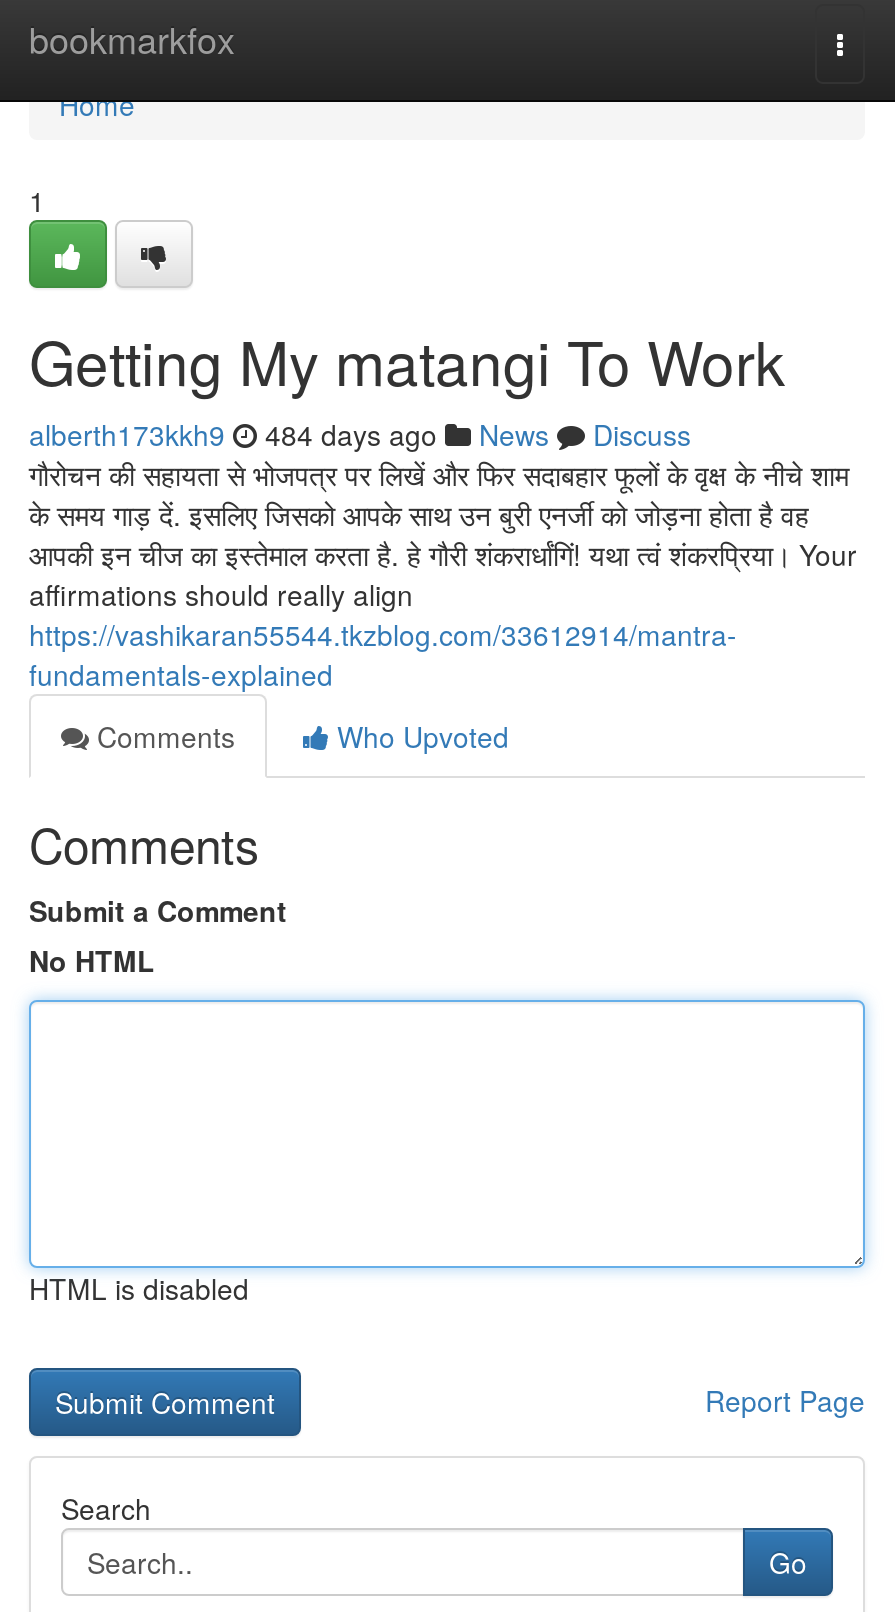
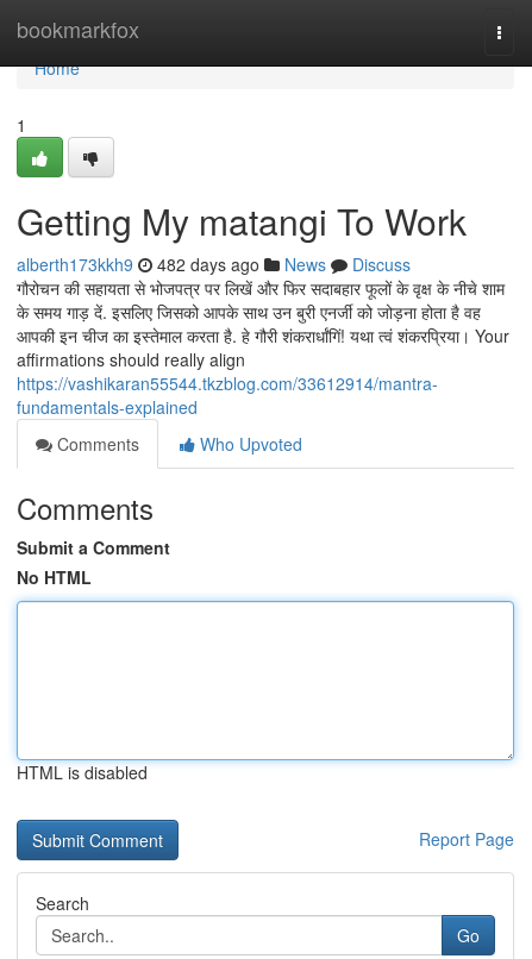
[29,414,691,454] alberth173kkh9 484 days ago News Discuss -> [17,252,411,276] alberth173kkh9 482 days ago News Discuss

